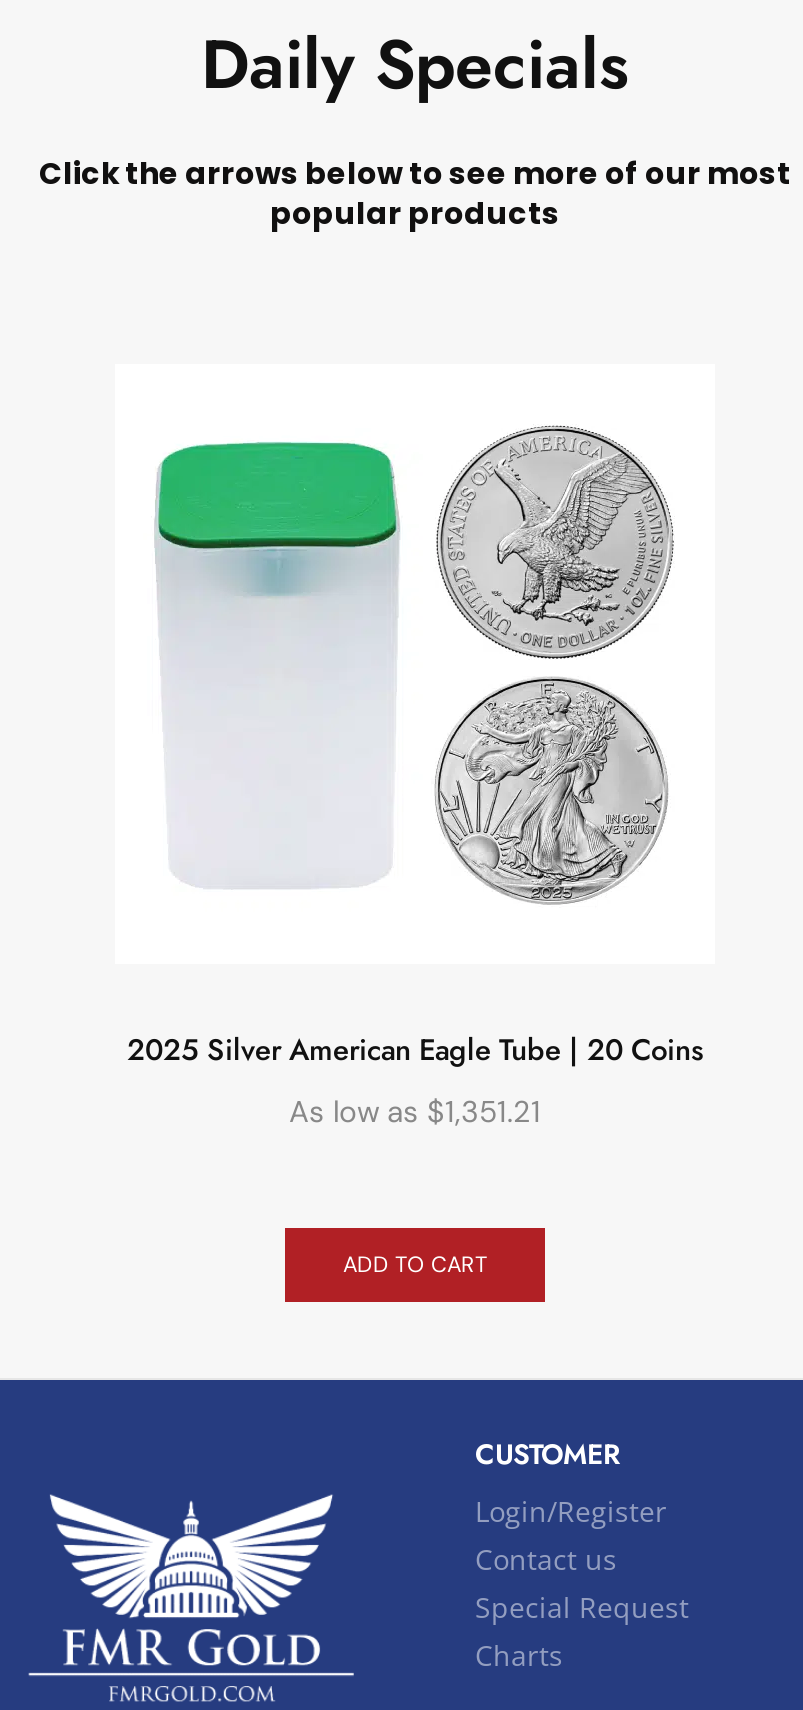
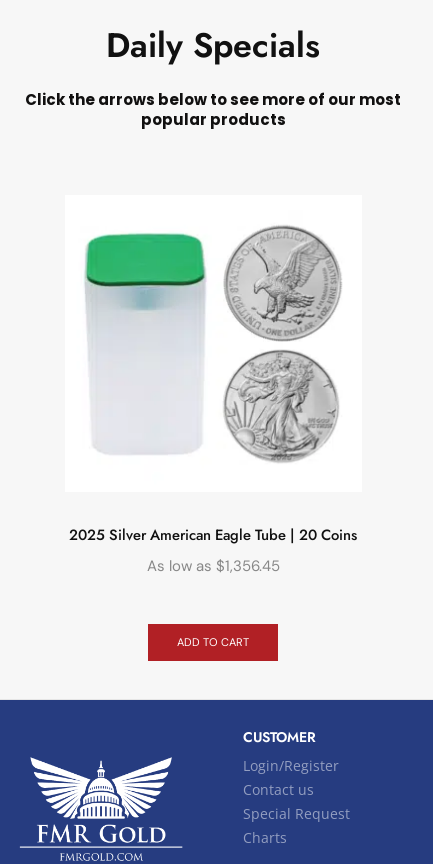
[289,1093,541,1133] As low as $1,351.21 -> [146,556,279,576] As low as $1,356.45

